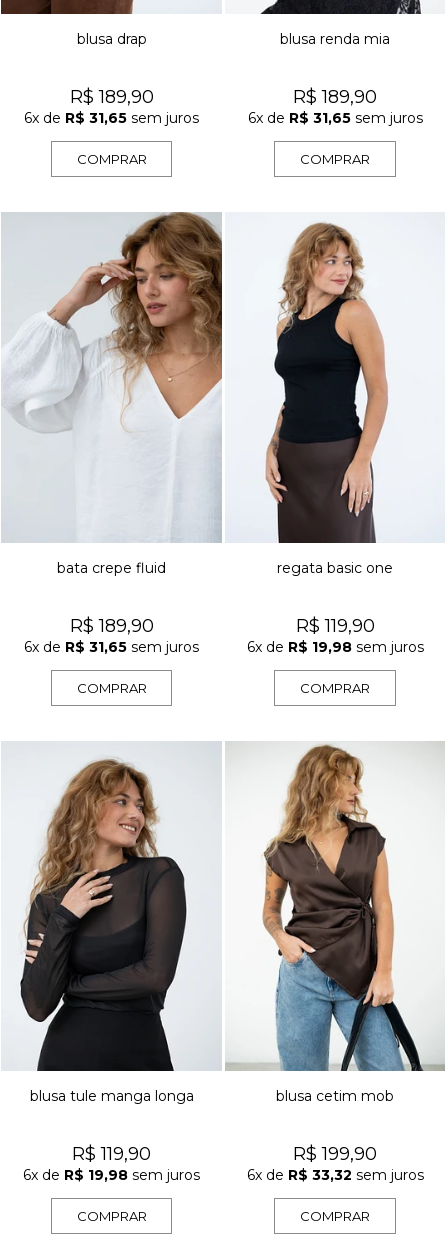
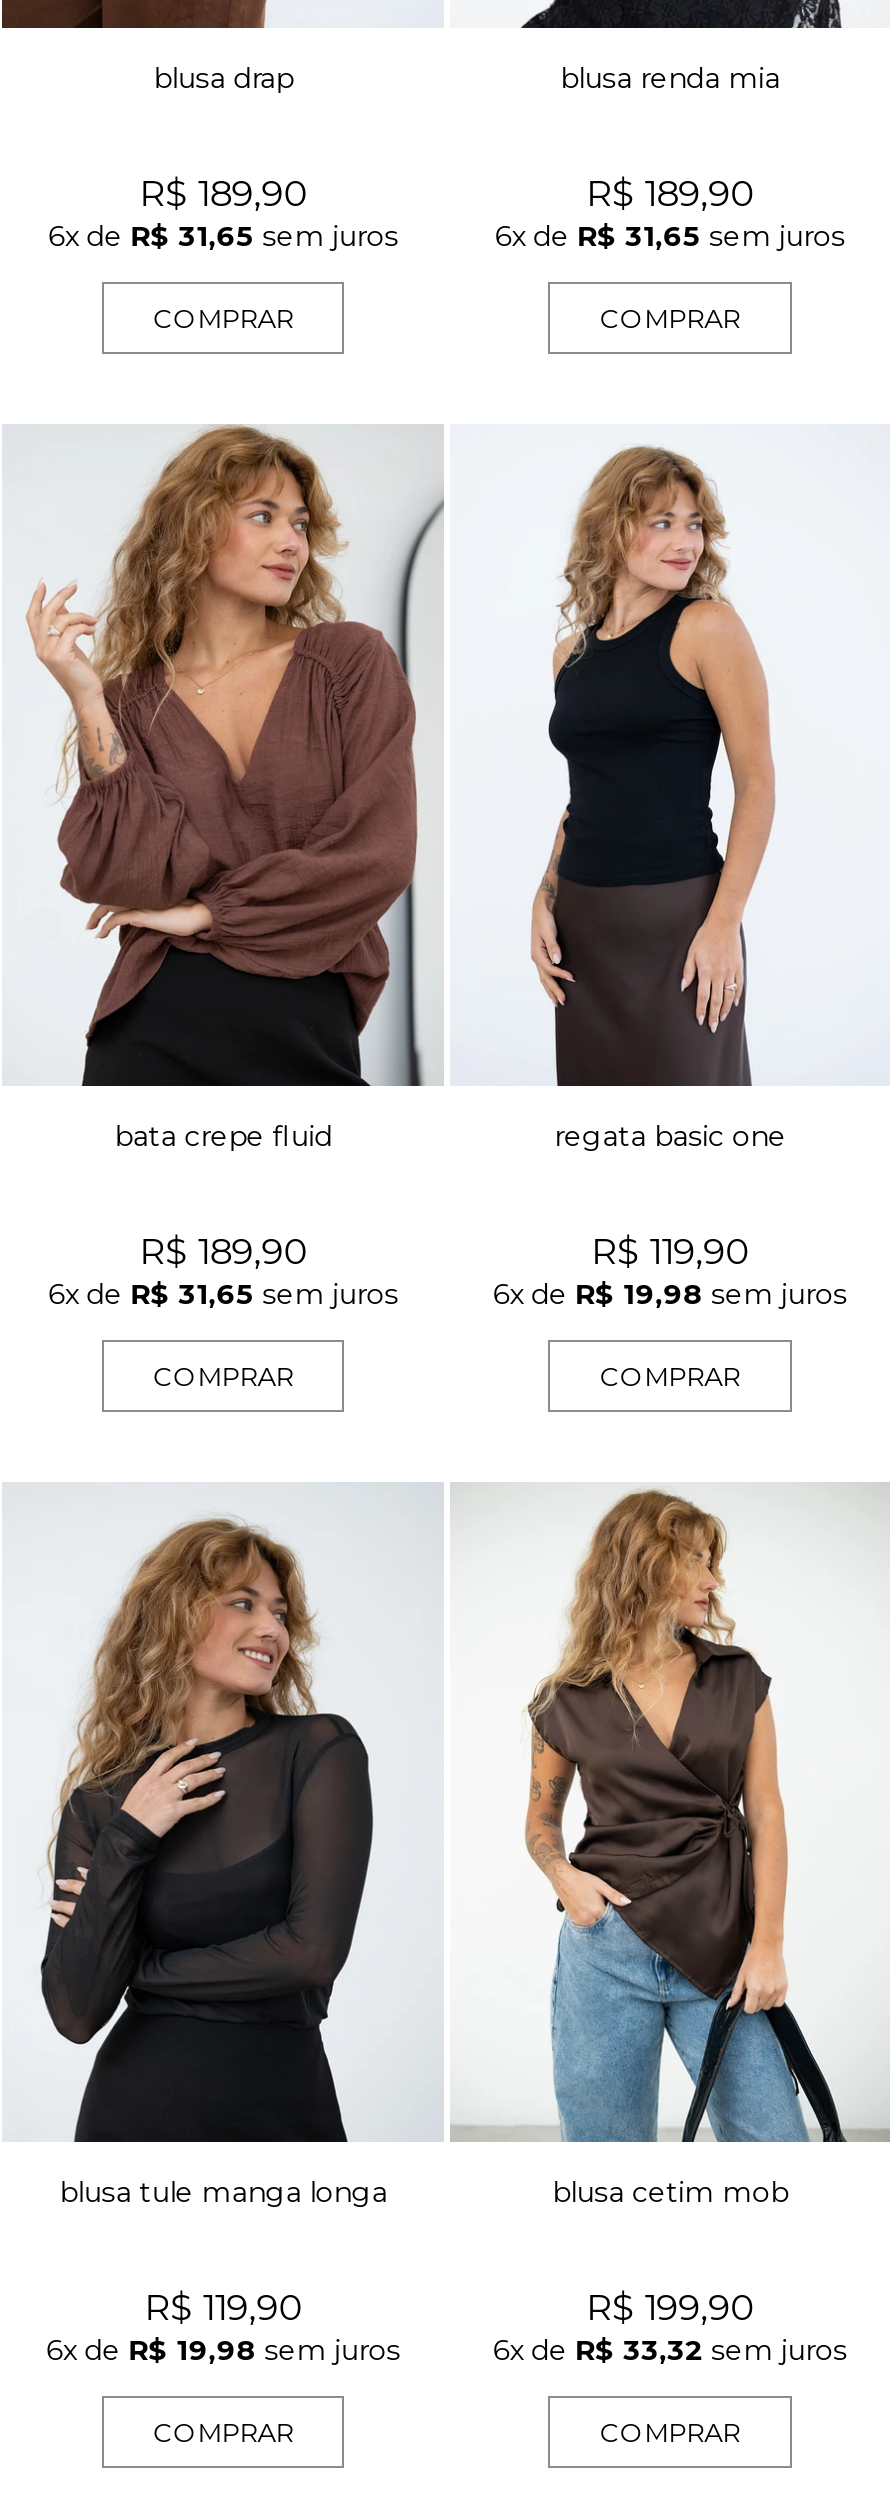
[6,211,223,543] [image] -> [14,426,444,1088] [image]

